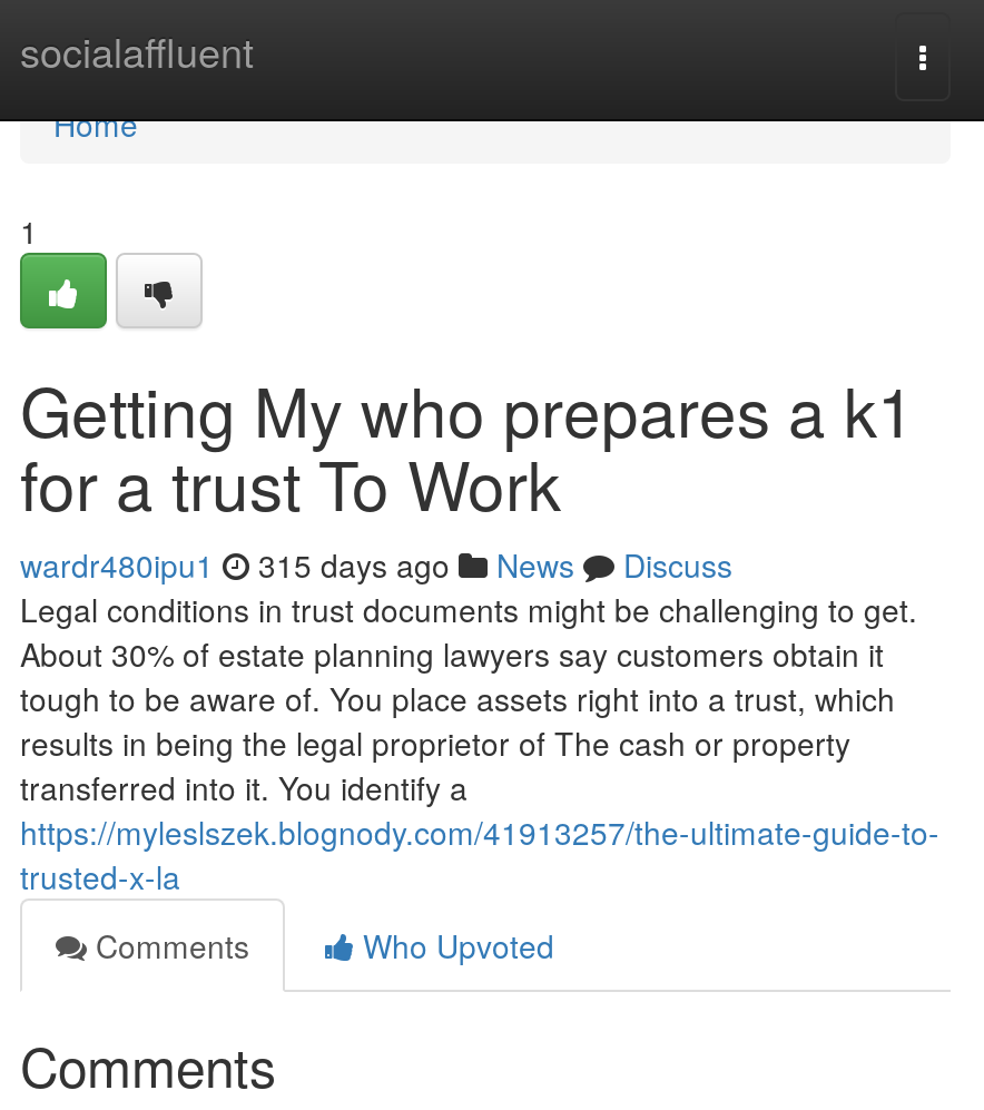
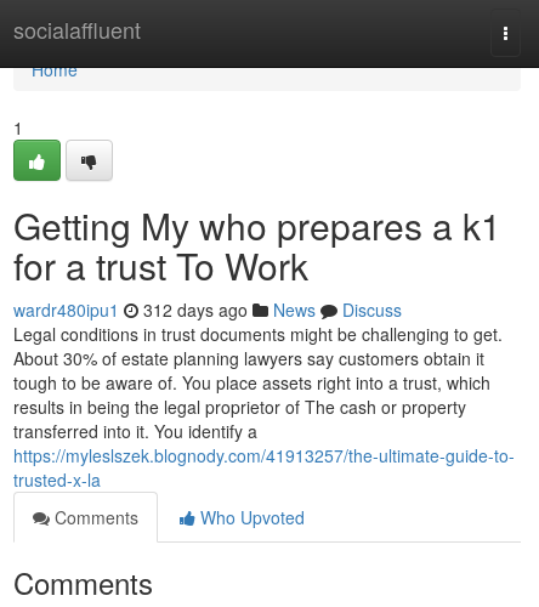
[20,542,732,587] wardr480ipu1 315 days ago News Discuss -> [13,297,402,322] wardr480ipu1 312 days ago News Discuss

